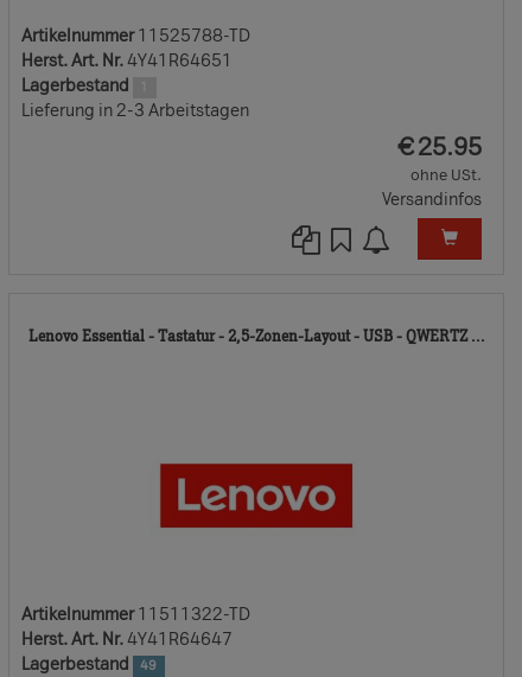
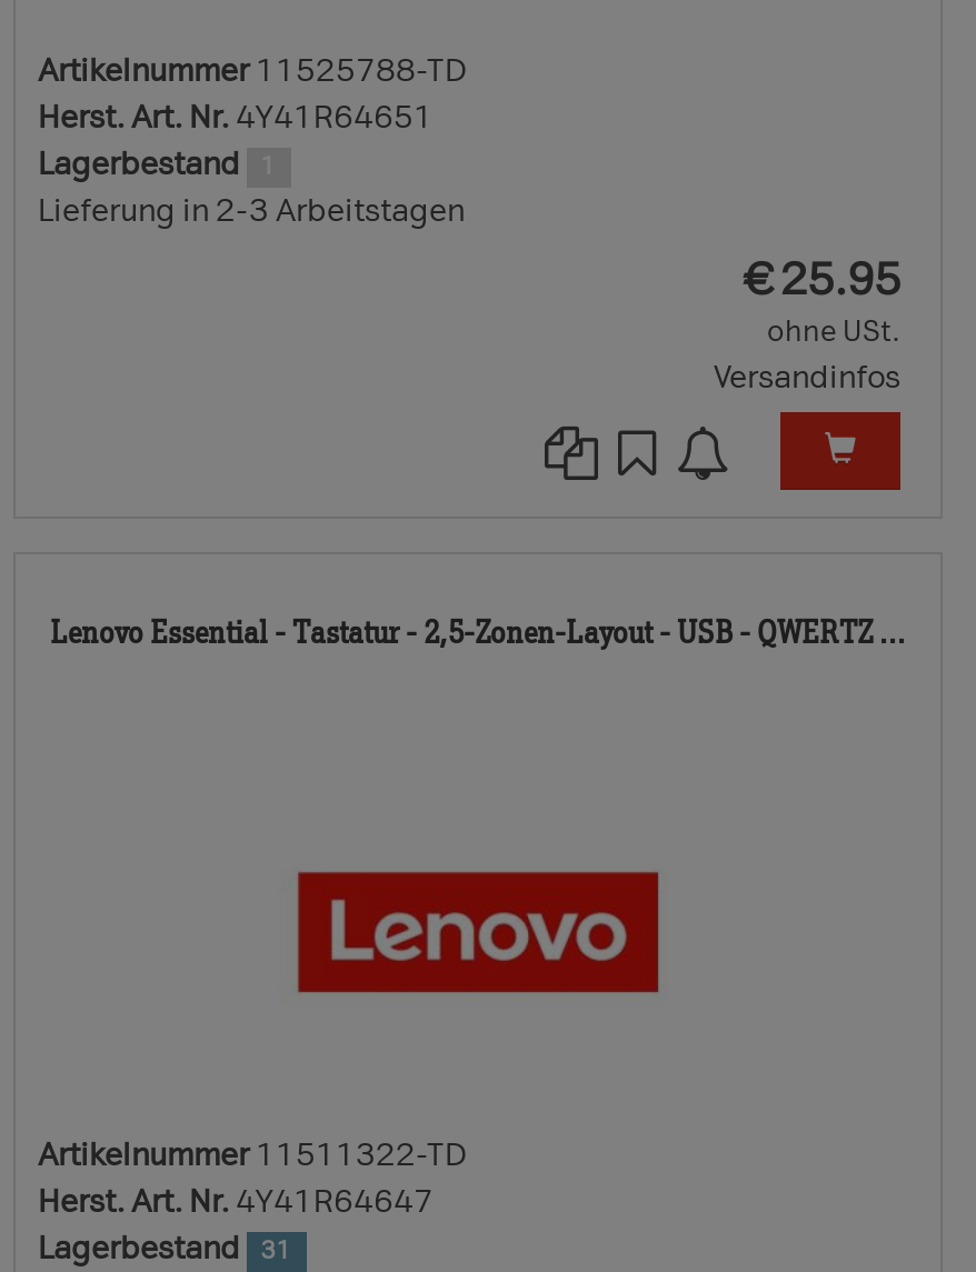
[21,654,157,675] Lagerbestand 49 -> [38,1230,292,1268] Lagerbestand 31

